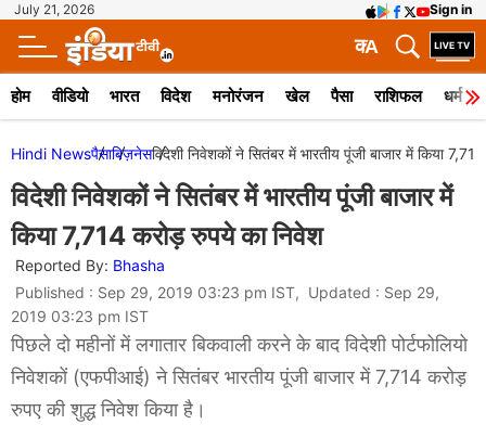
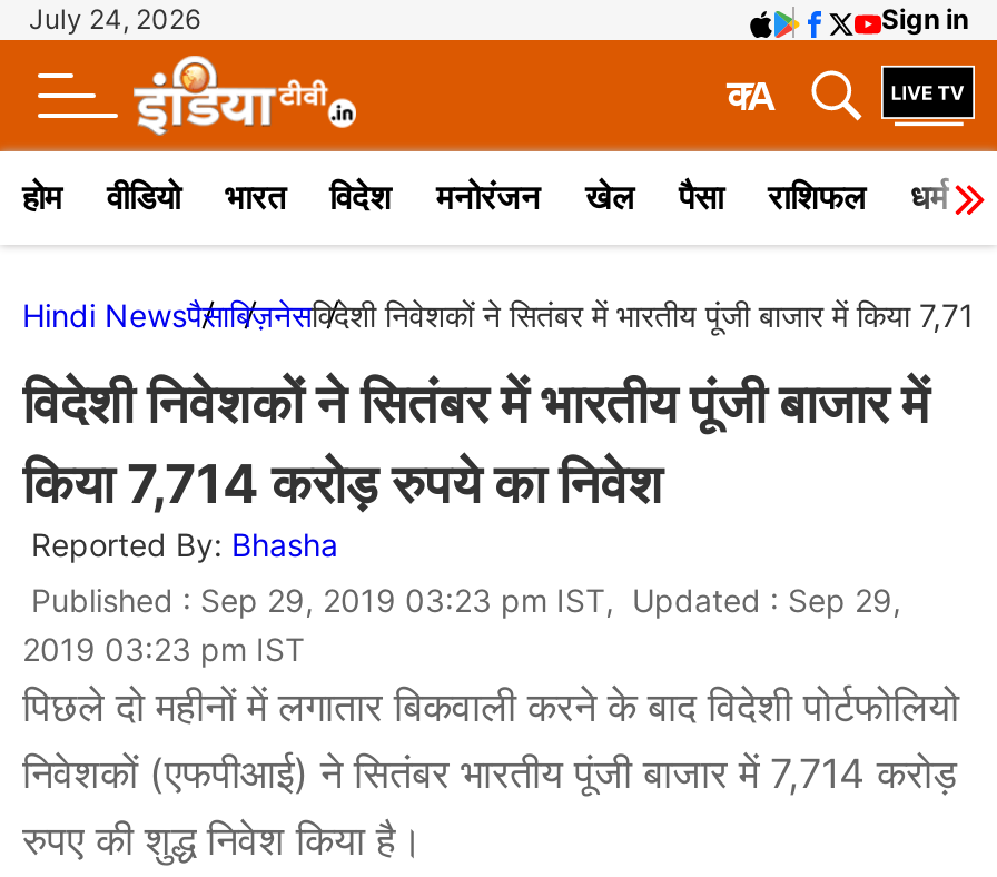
[14,1,94,17] July 21, 2026 -> [29,2,200,36] July 24, 2026

